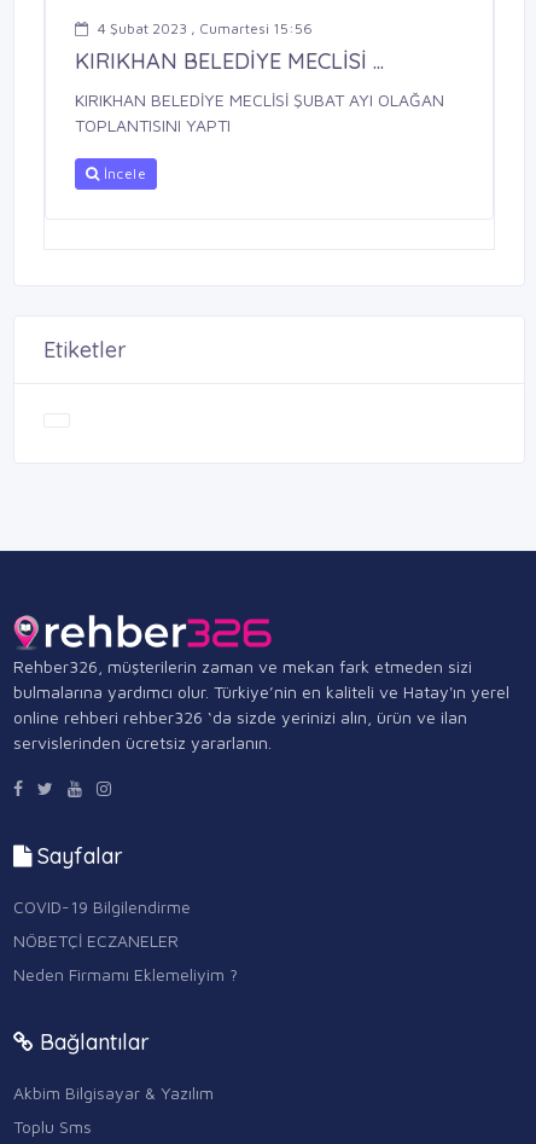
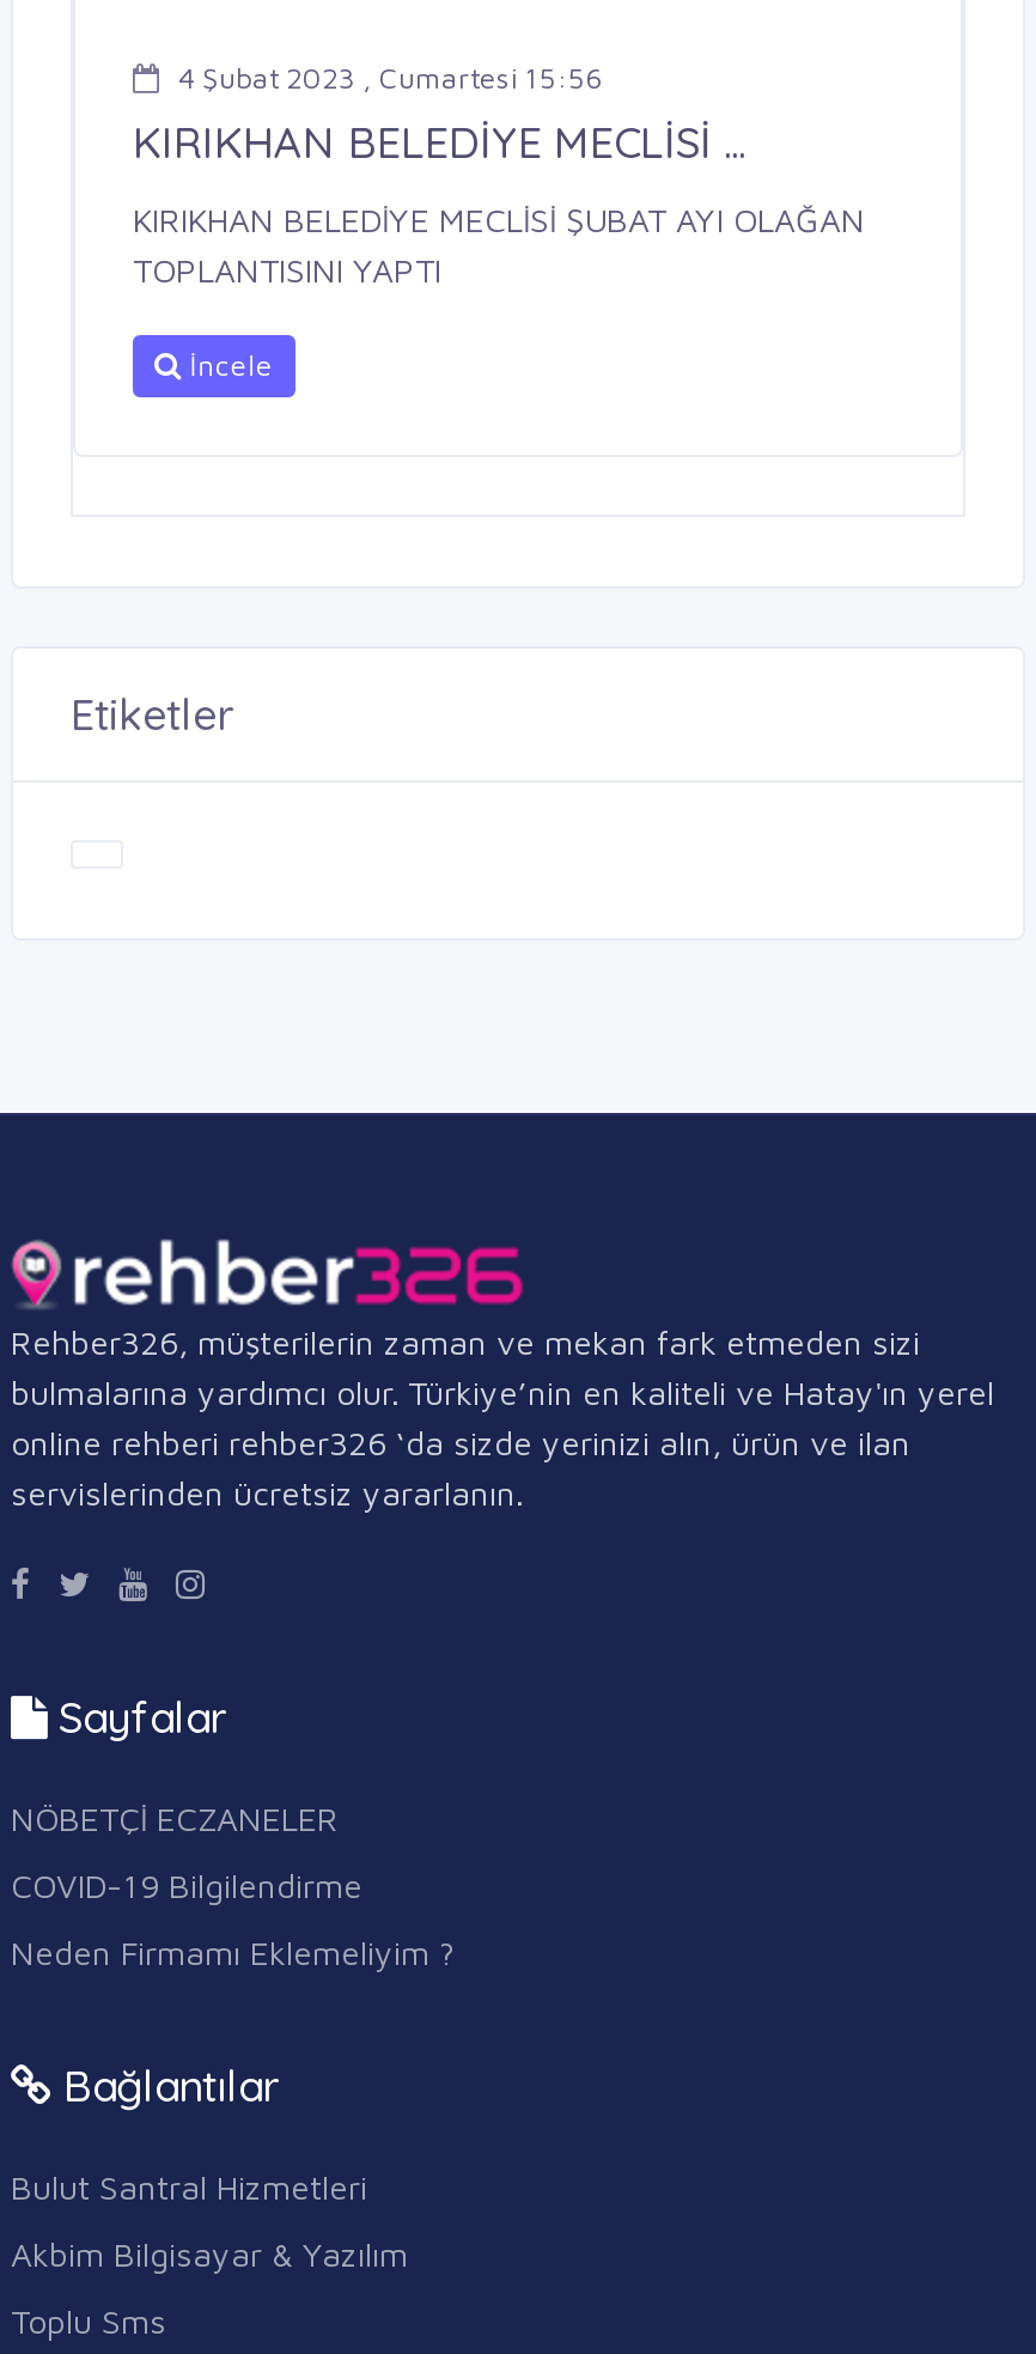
moved [13,930,179,951] -> [11,1798,339,1839]: NÖBETÇİ ECZANELER
none -> [11,2167,367,2208] Bulut Santral Hizmetleri

